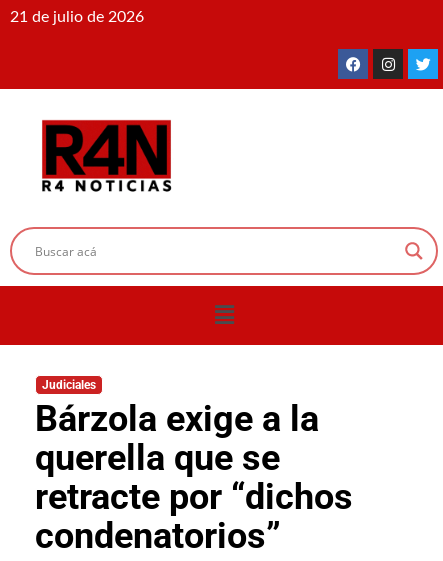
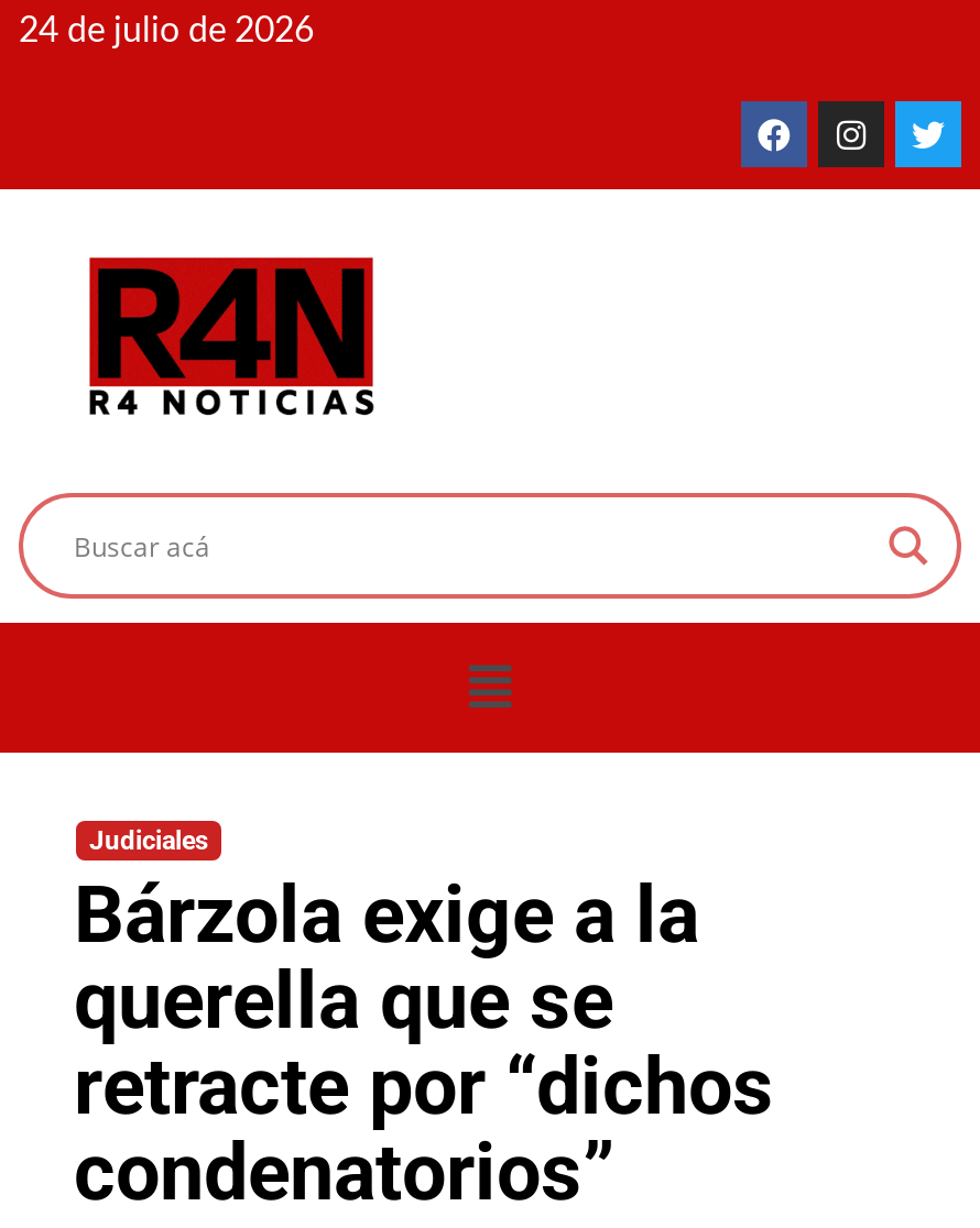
[10,9,144,25] 21 de julio de 2026 -> [19,13,314,48] 24 de julio de 2026

